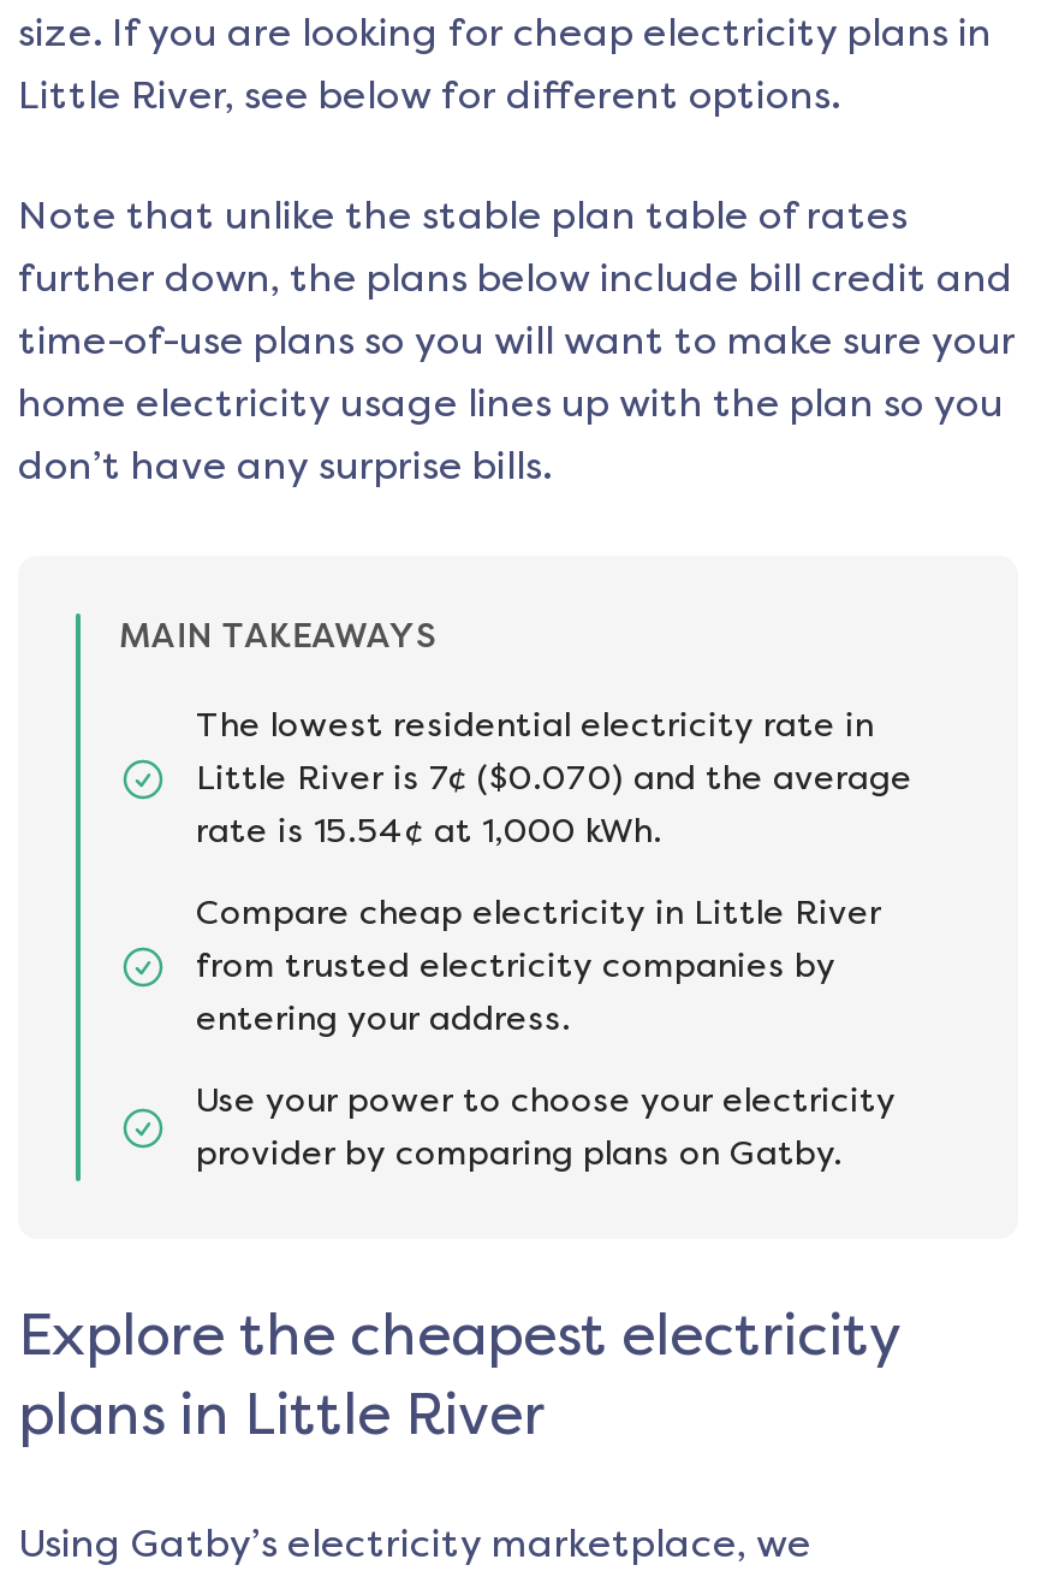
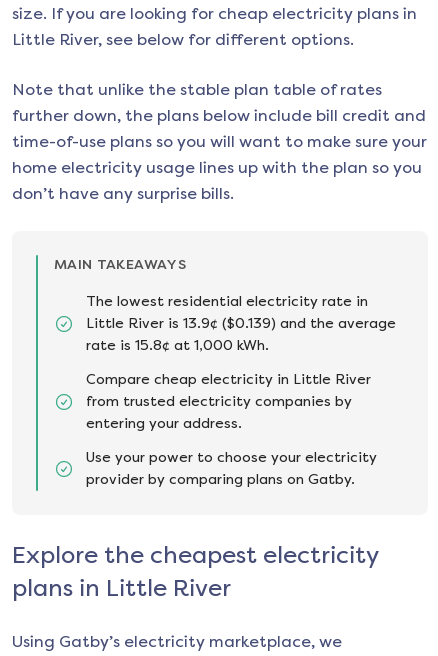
[196,758,912,799] Little River is 7¢ ($0.070) and the average -> [86,315,396,332] Little River is 13.9¢ ($0.139) and the average
[196,811,662,852] rate is 15.54¢ at 1,000 kWh. -> [86,337,269,354] rate is 15.8¢ at 1,000 kWh.

